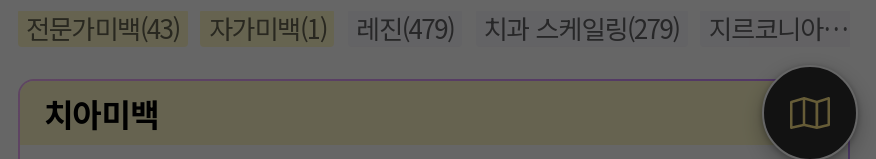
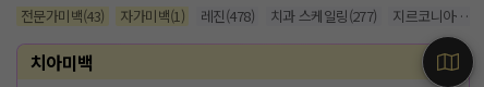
[356,9,454,47] 레진(479) -> [201,5,254,26] 레진(478)
[483,9,679,47] 치과 스케일링(279) -> [270,5,377,26] 치과 스케일링(277)

